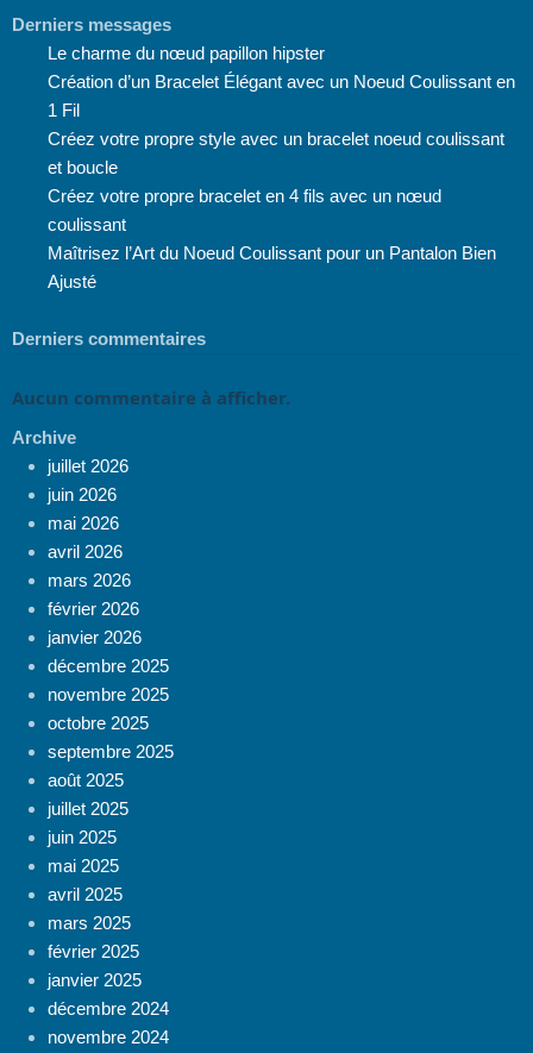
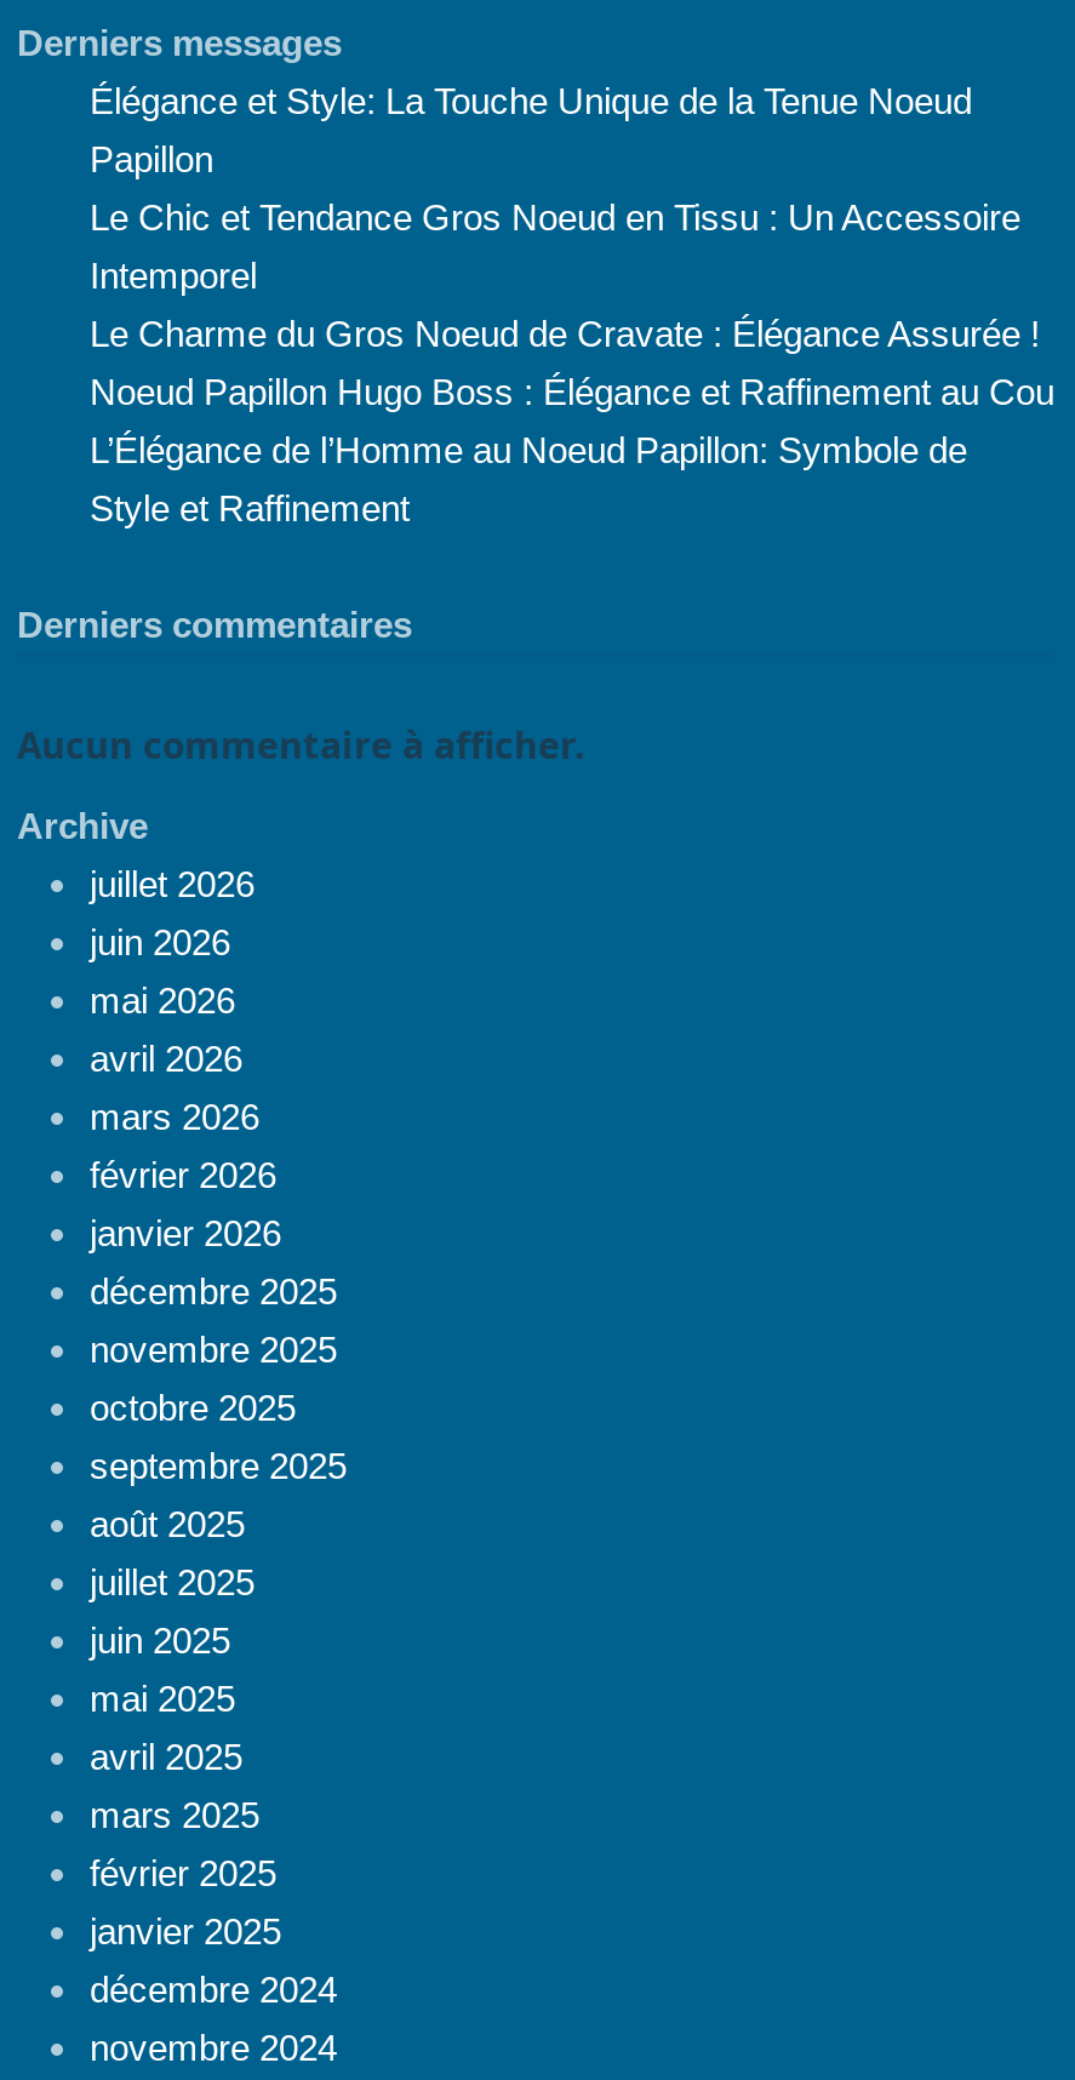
[48,43,515,292] Le charme du nœud papillon hipster | Création d’un Bracelet Élégant avec un Noeud Coulissant en | 1 Fil | Créez votre propre style avec un bracelet noeud coulissant | et boucle | Créez votre propre bracelet en 4 fils avec un nœud | coulissant | Maîtrisez l’Art du Noeud Coulissant pour un Pantalon Bien | Ajusté -> [90,80,1054,528] Élégance et Style: La Touche Unique de la Tenue Noeud | Papillon | Le Chic et Tendance Gros Noeud en Tissu : Un Accessoire | Intemporel | Le Charme du Gros Noeud de Cravate : Élégance Assurée ! | Noeud Papillon Hugo Boss : Élégance et Raffinement au Cou | L’Élégance de l’Homme au Noeud Papillon: Symbole de | Style et Raffinement

